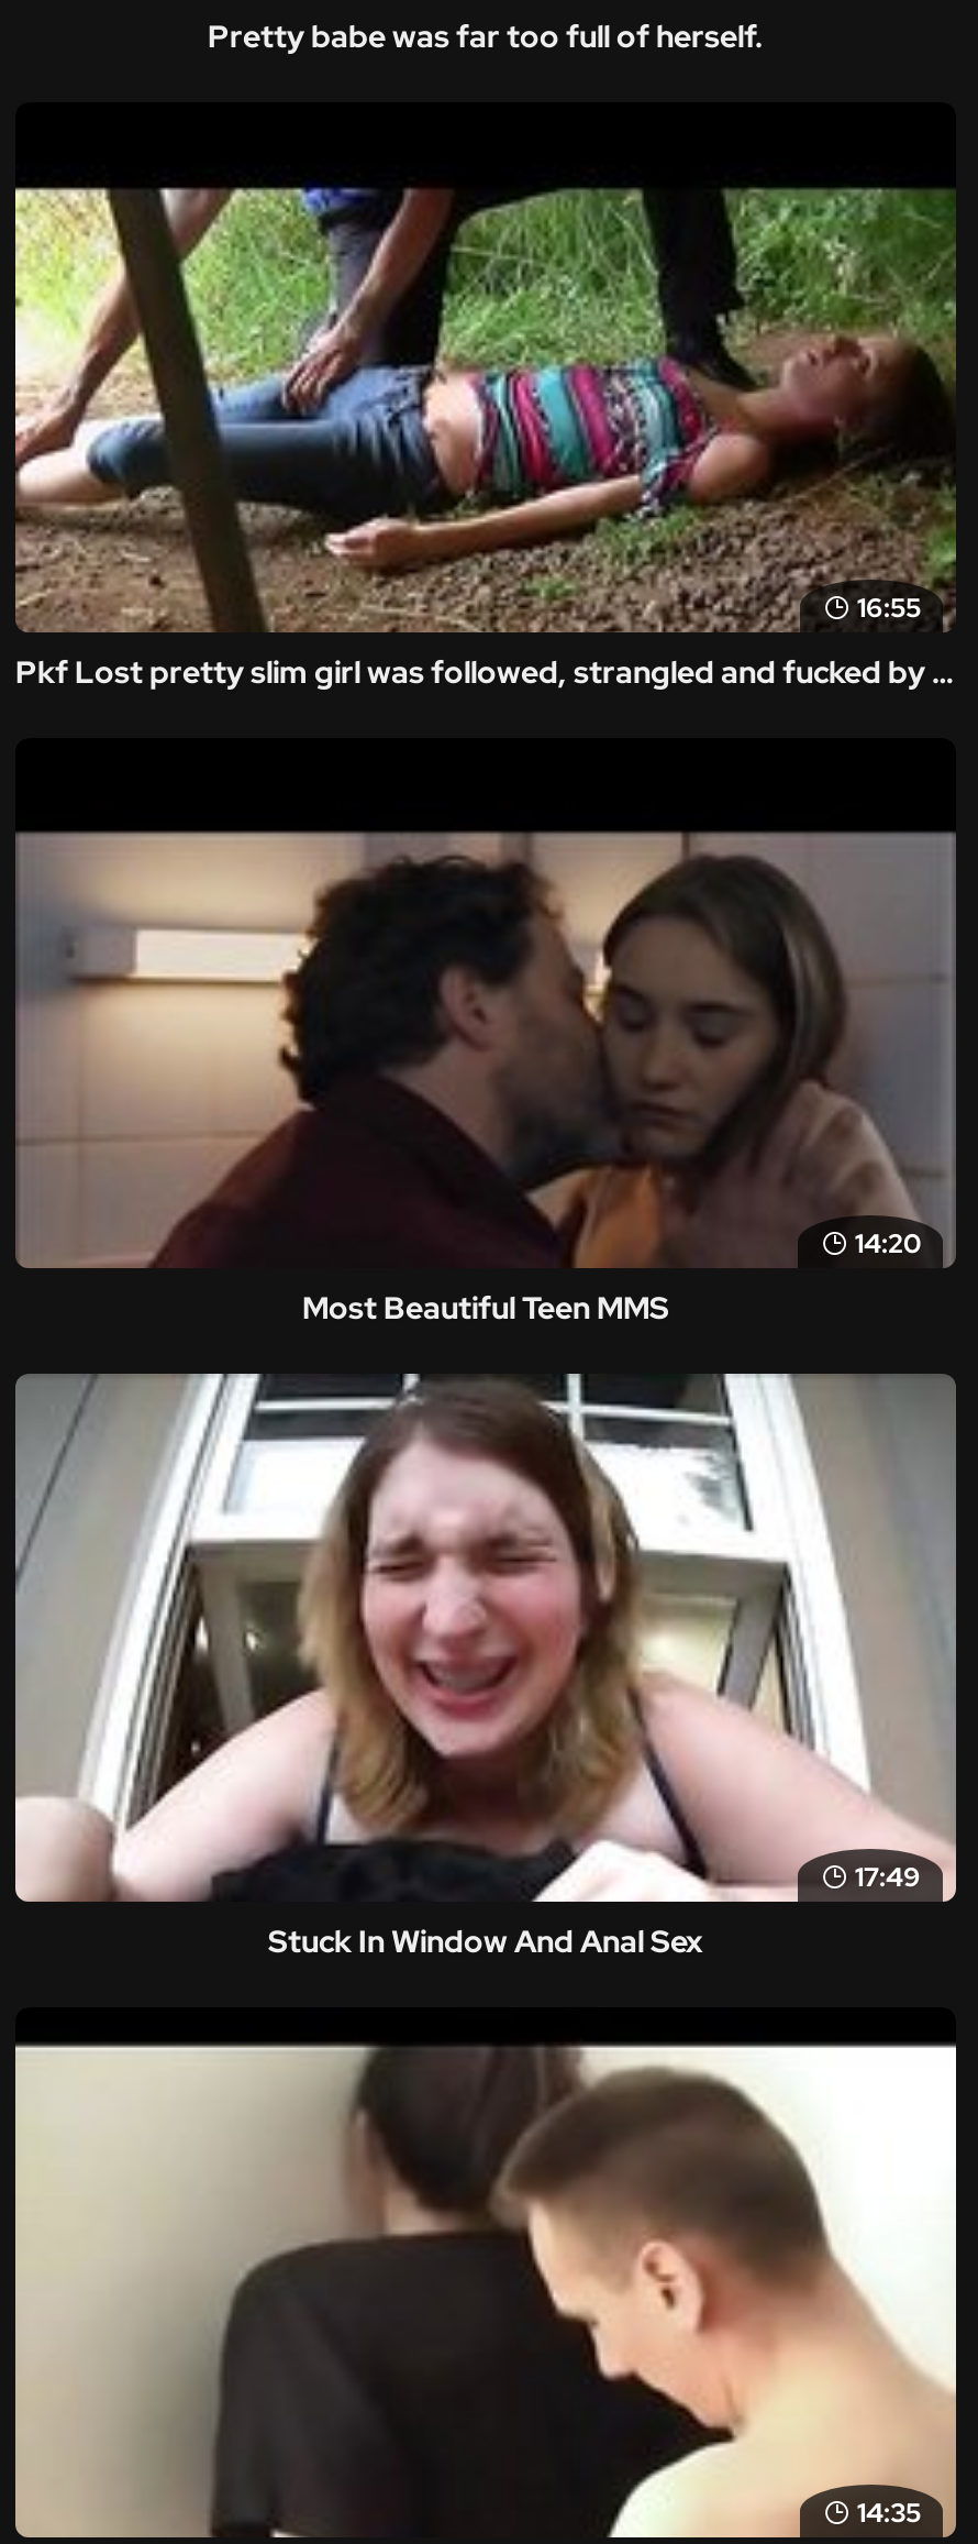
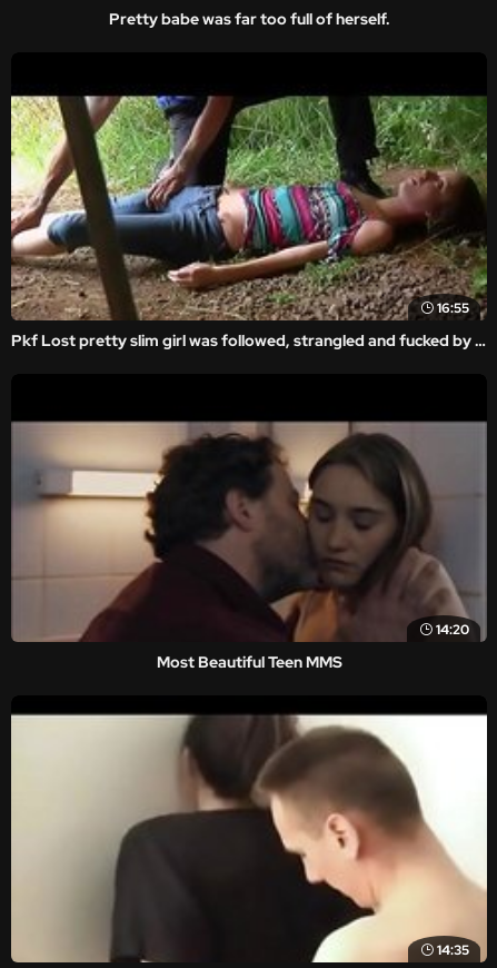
[13,1372,956,1962] [image] | 17:49 | Stuck In Window And Anal Sex -> none

